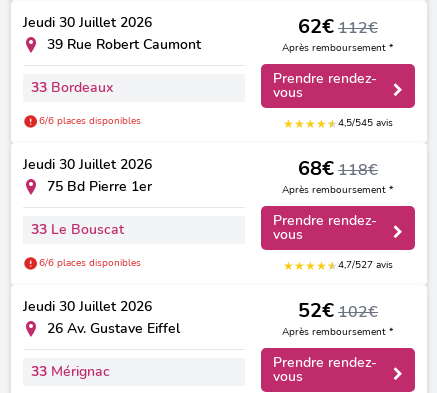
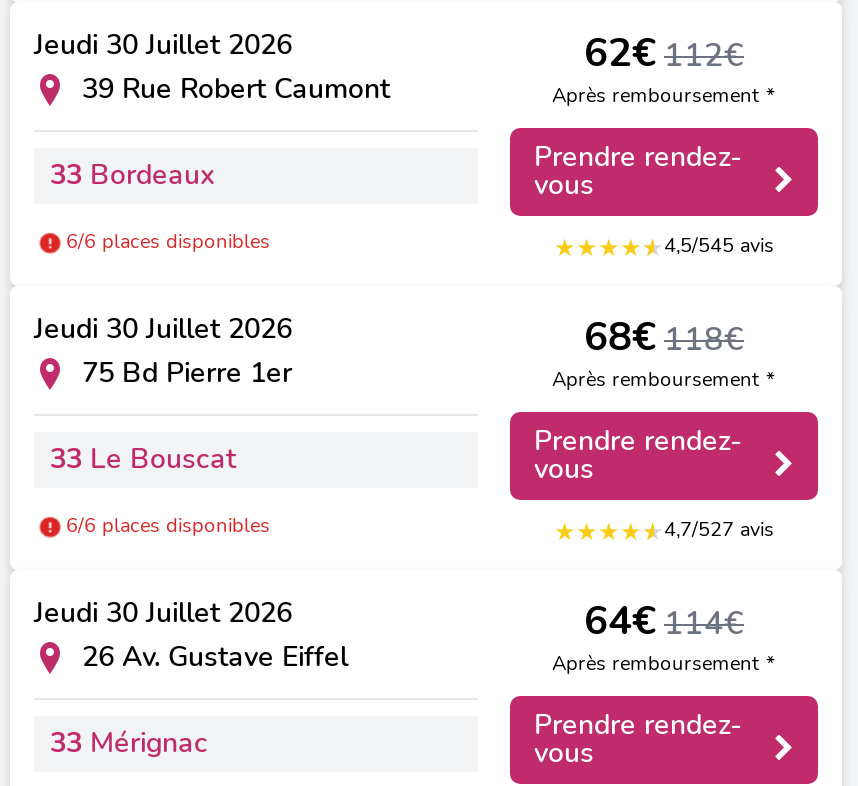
[298,297,378,324] 52€ 102€ -> [584,594,744,648] 64€ 114€

